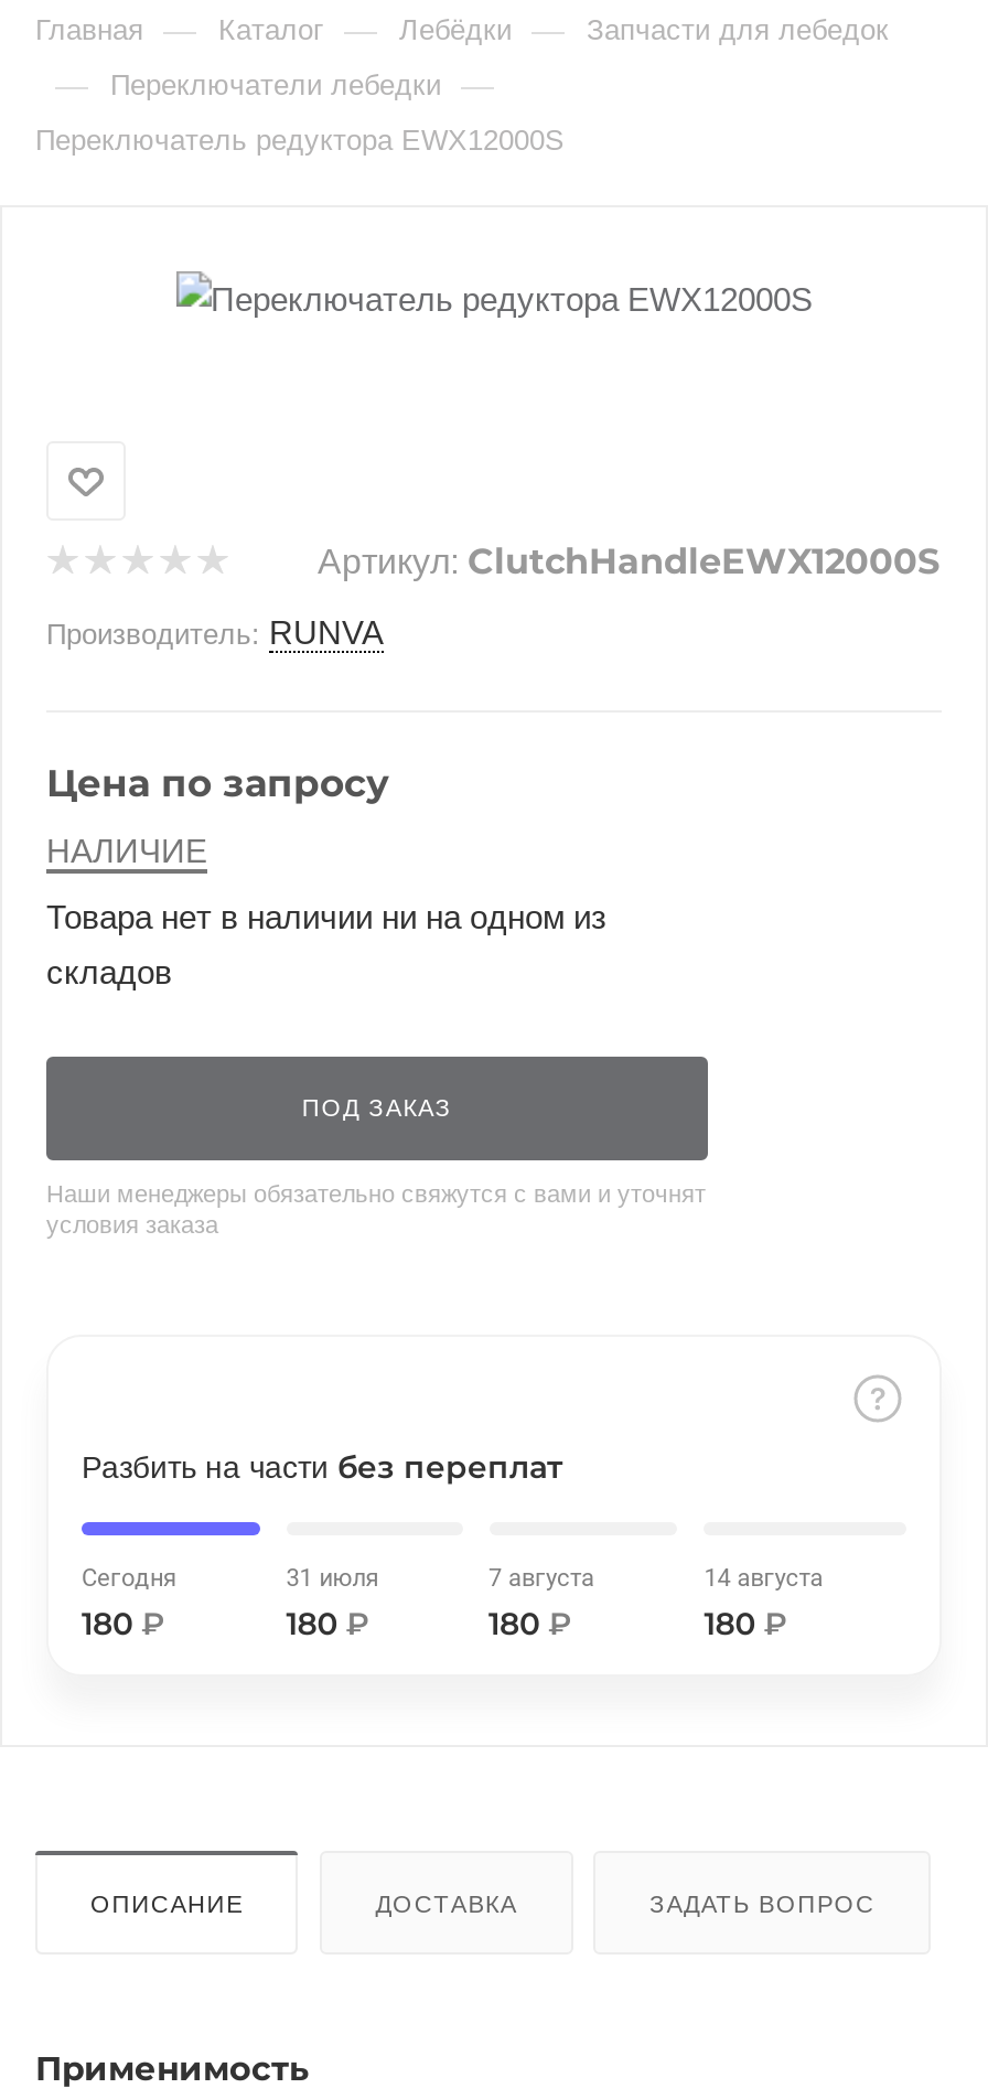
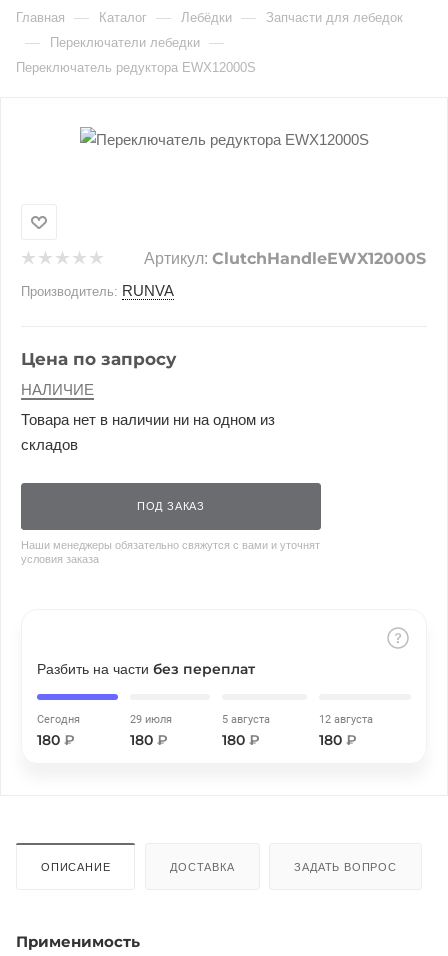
[286,1563,379,1592] 31 июля -> [130,712,172,725] 29 июля
[488,1563,594,1592] 7 августа -> [221,712,269,725] 5 августа
[704,1563,823,1592] 14 августа -> [319,712,373,725] 12 августа

